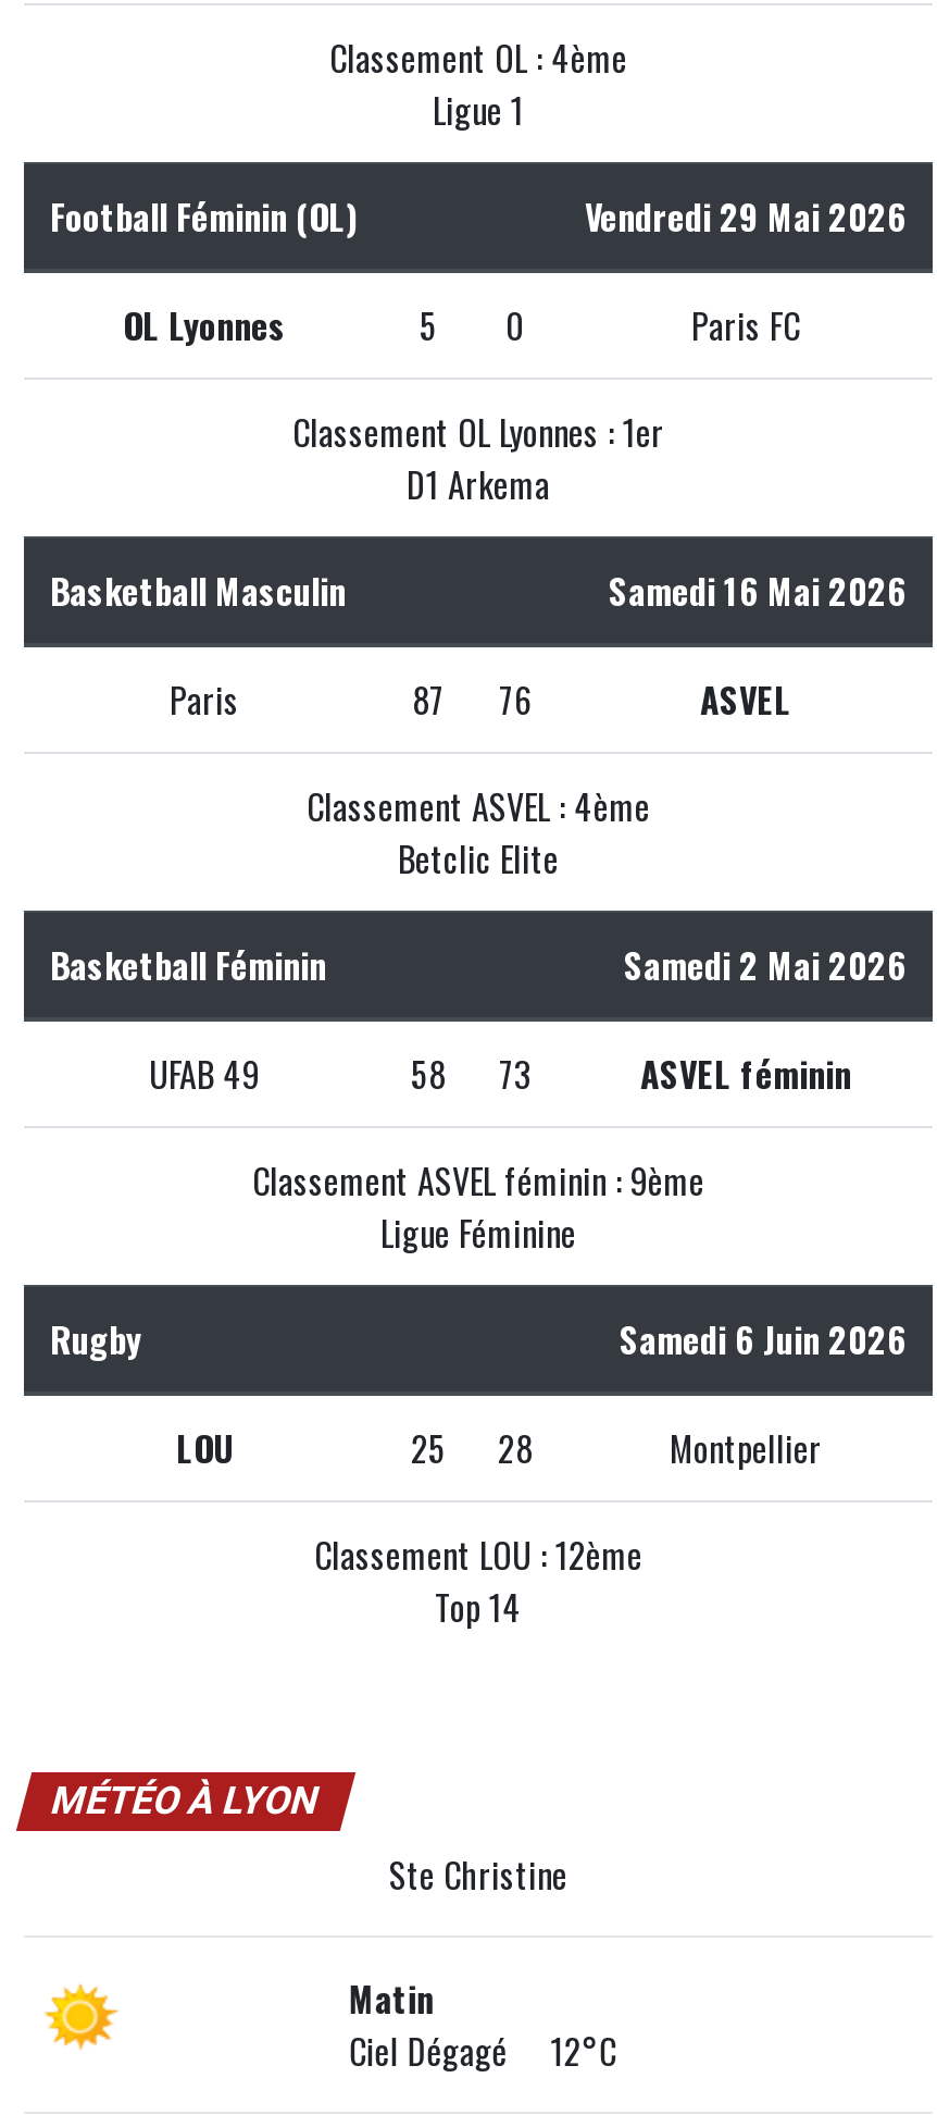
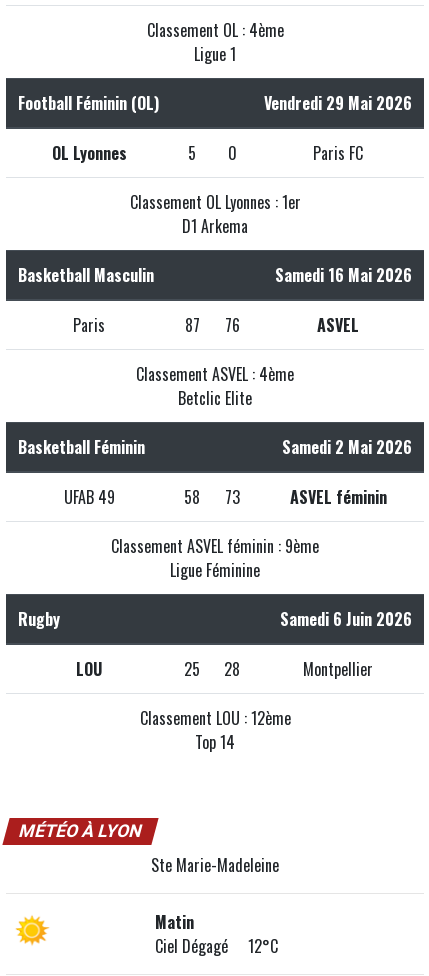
[389,1848,567,1900] Ste Christine -> [151,853,279,877] Ste Marie-Madeleine

